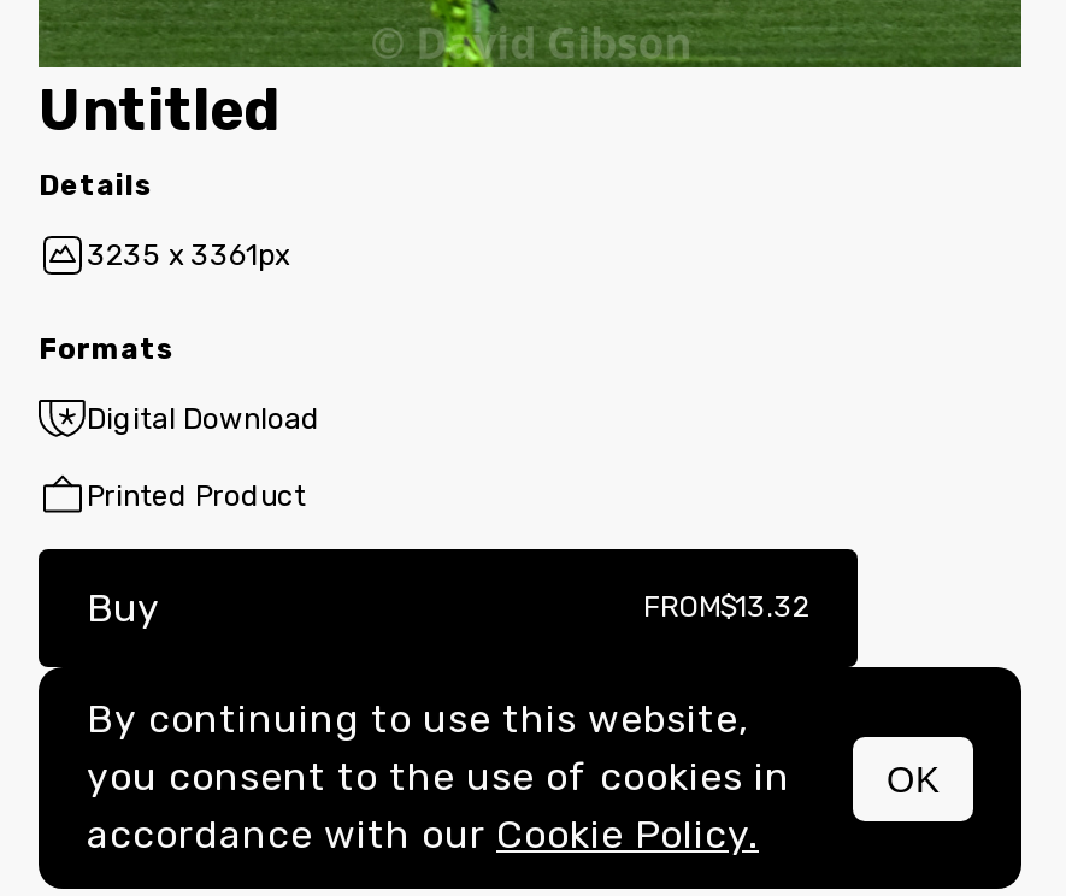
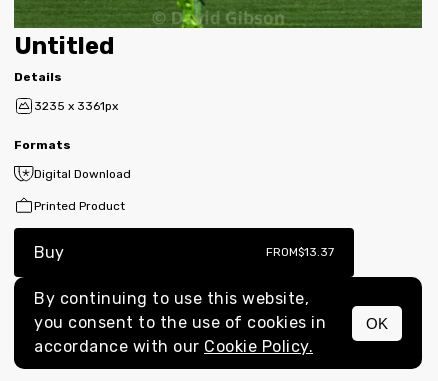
[643,591,809,625] FROM$13.32 -> [266,245,334,259] FROM$13.37

